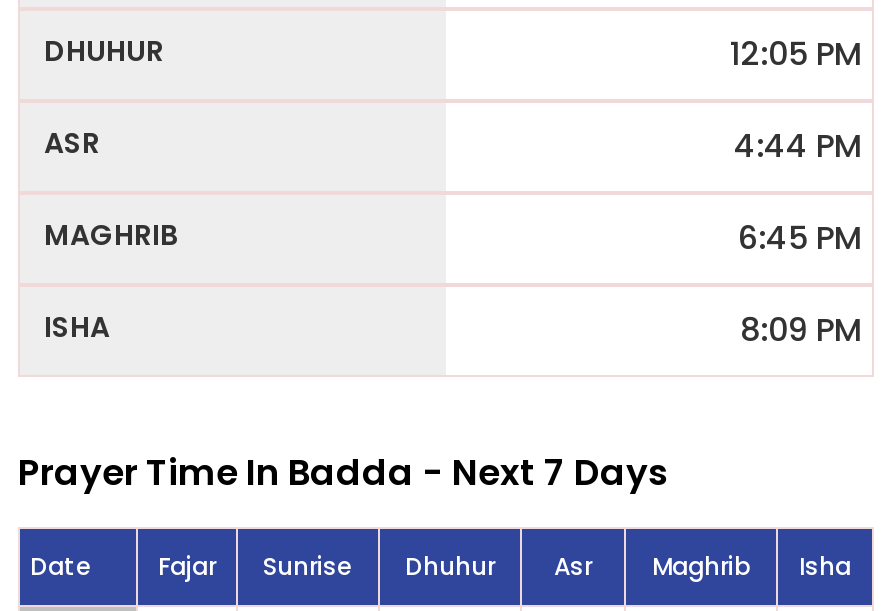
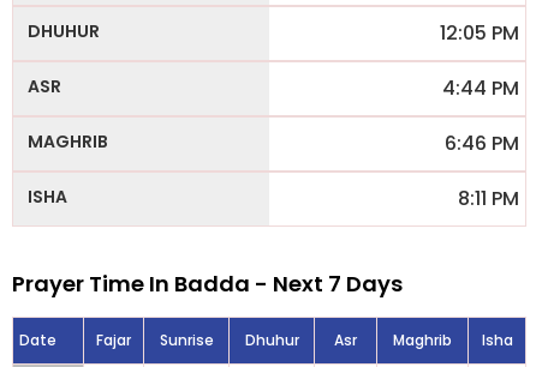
[738,215,862,261] 6:45 PM -> [445,130,519,157] 6:46 PM
[740,307,862,353] 8:09 PM -> [458,185,519,212] 8:11 PM

